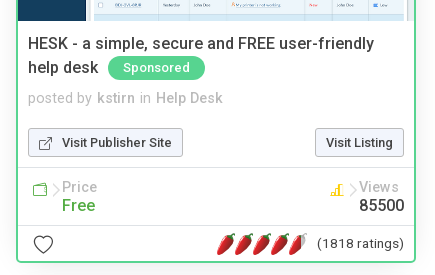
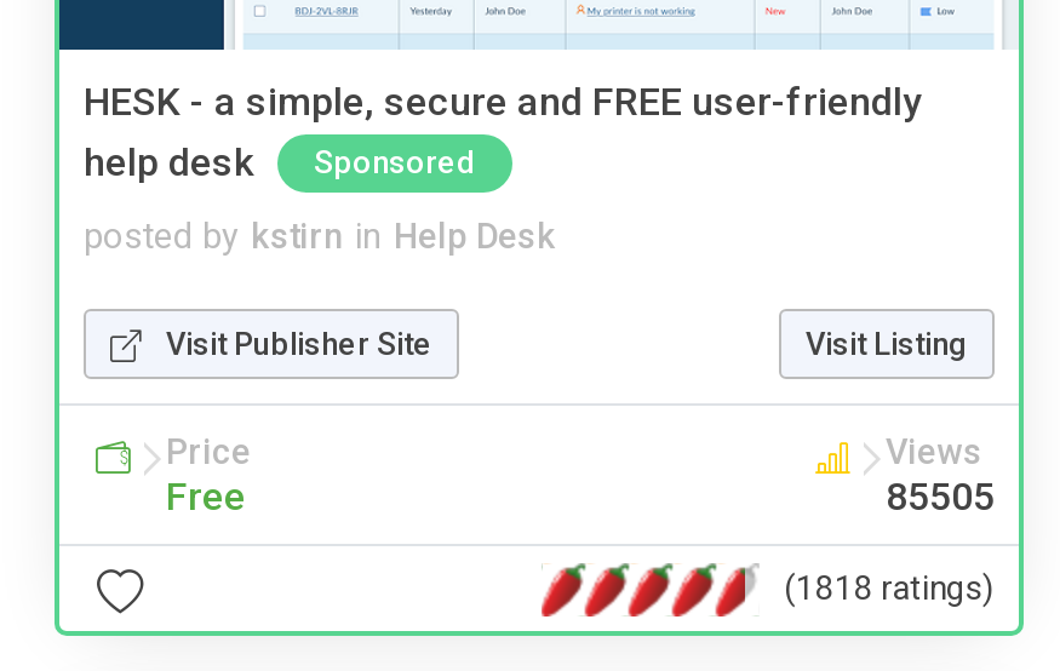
[359,196,404,215] 85500 -> [886,475,995,521] 85505

